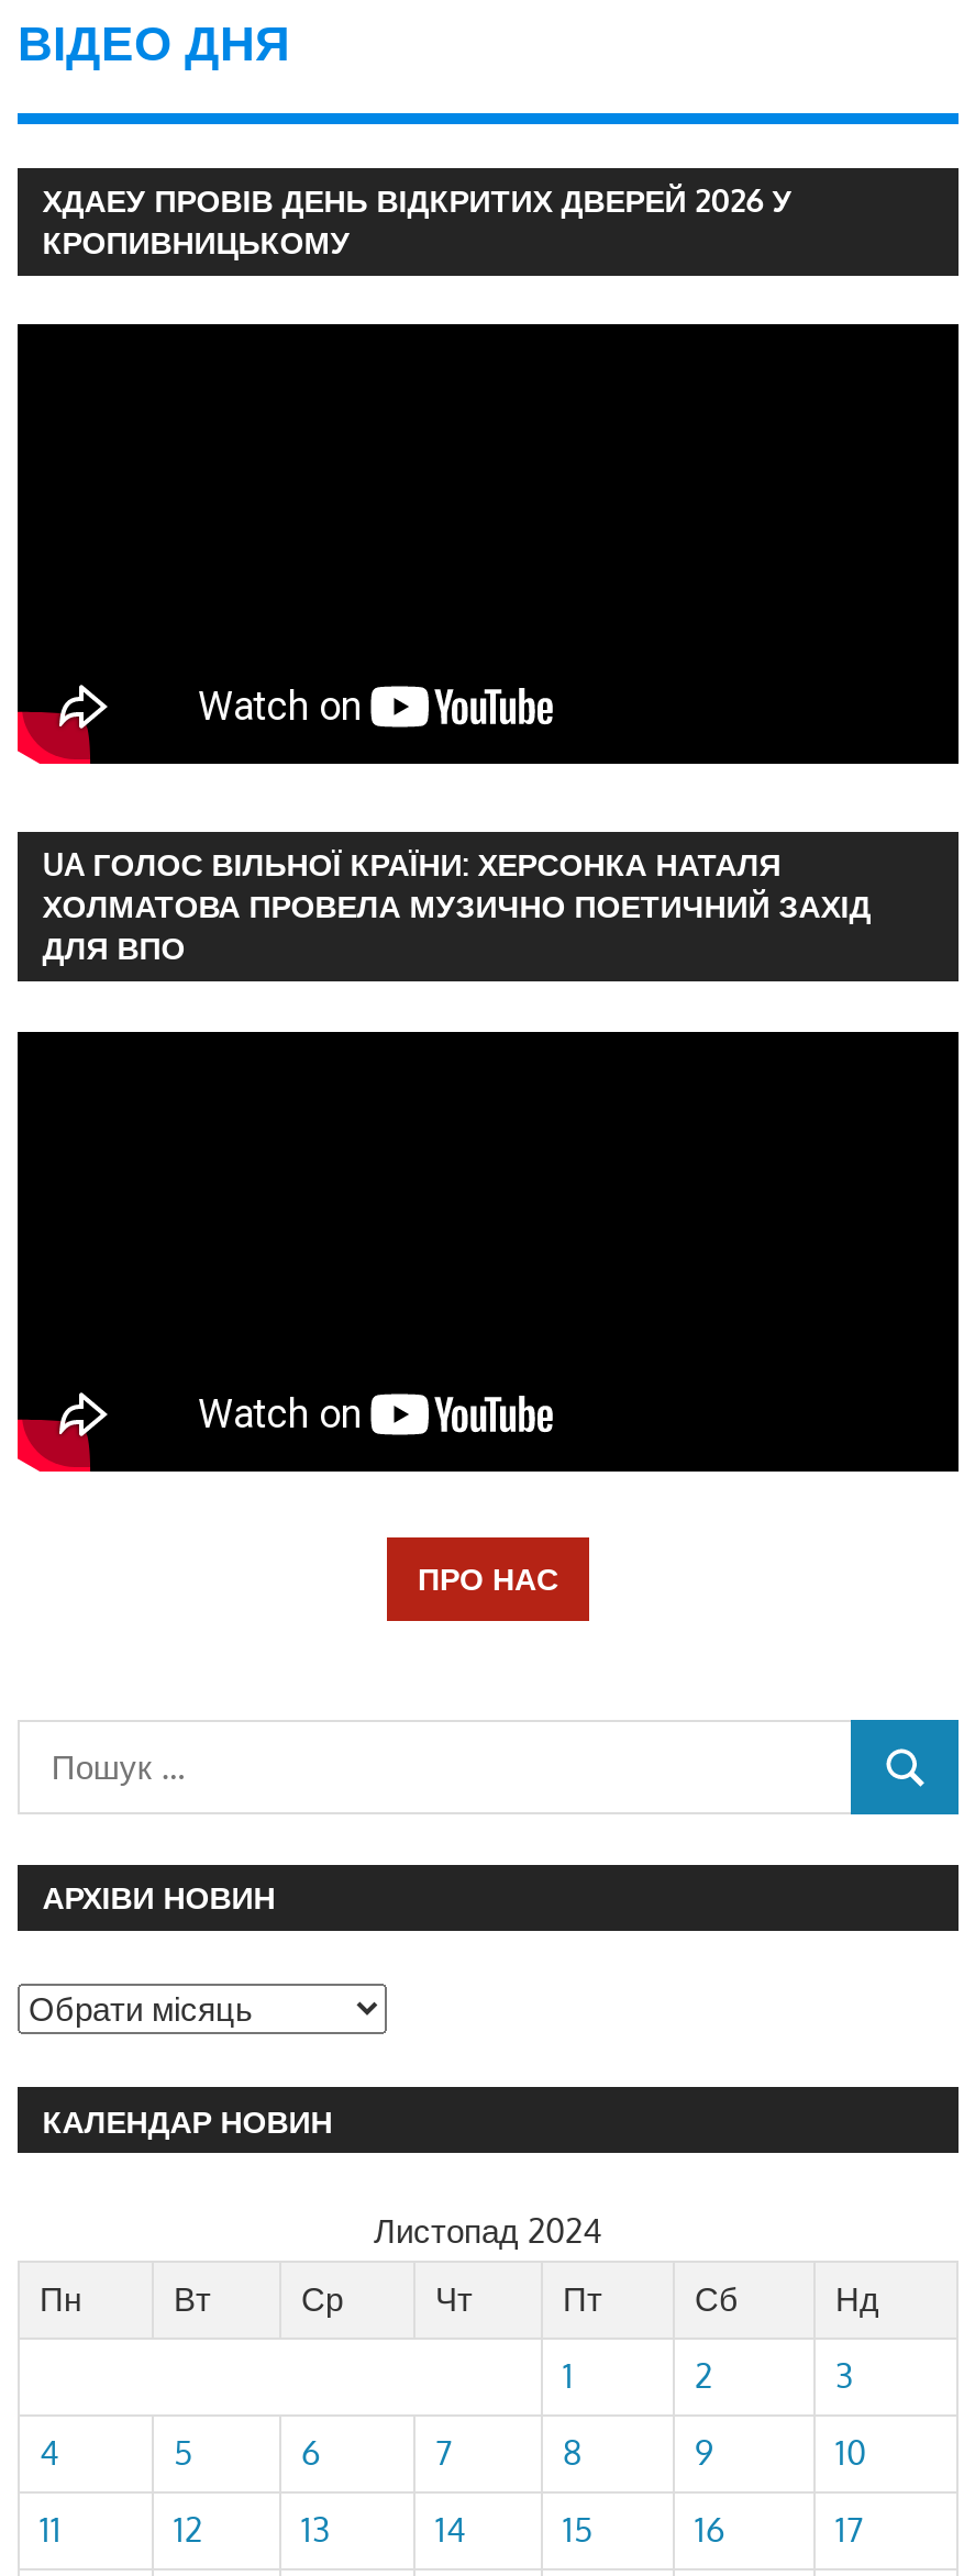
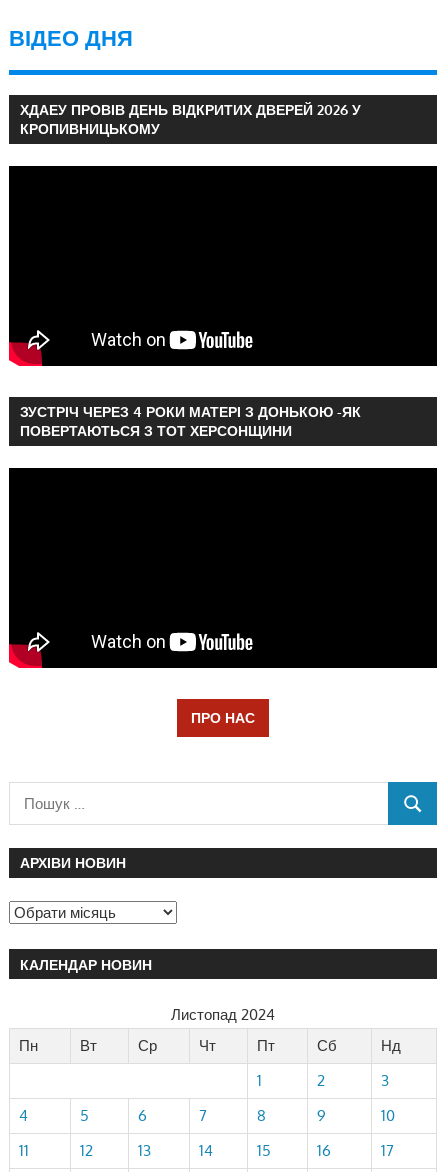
[42,846,871,967] UA ГОЛОС ВІЛЬНОЇ КРАЇНИ: ХЕРСОНКА НАТАЛЯ | ХОЛМАТОВА ПРОВЕЛА МУЗИЧНО ПОЕТИЧНИЙ ЗАХІД | ДЛЯ ВПО -> [20,403,361,439] ЗУСТРІЧ ЧЕРЕЗ 4 РОКИ МАТЕРІ З ДОНЬКОЮ -ЯК | ПОВЕРТАЮТЬСЯ З ТОТ ХЕРСОНЩИНИ

